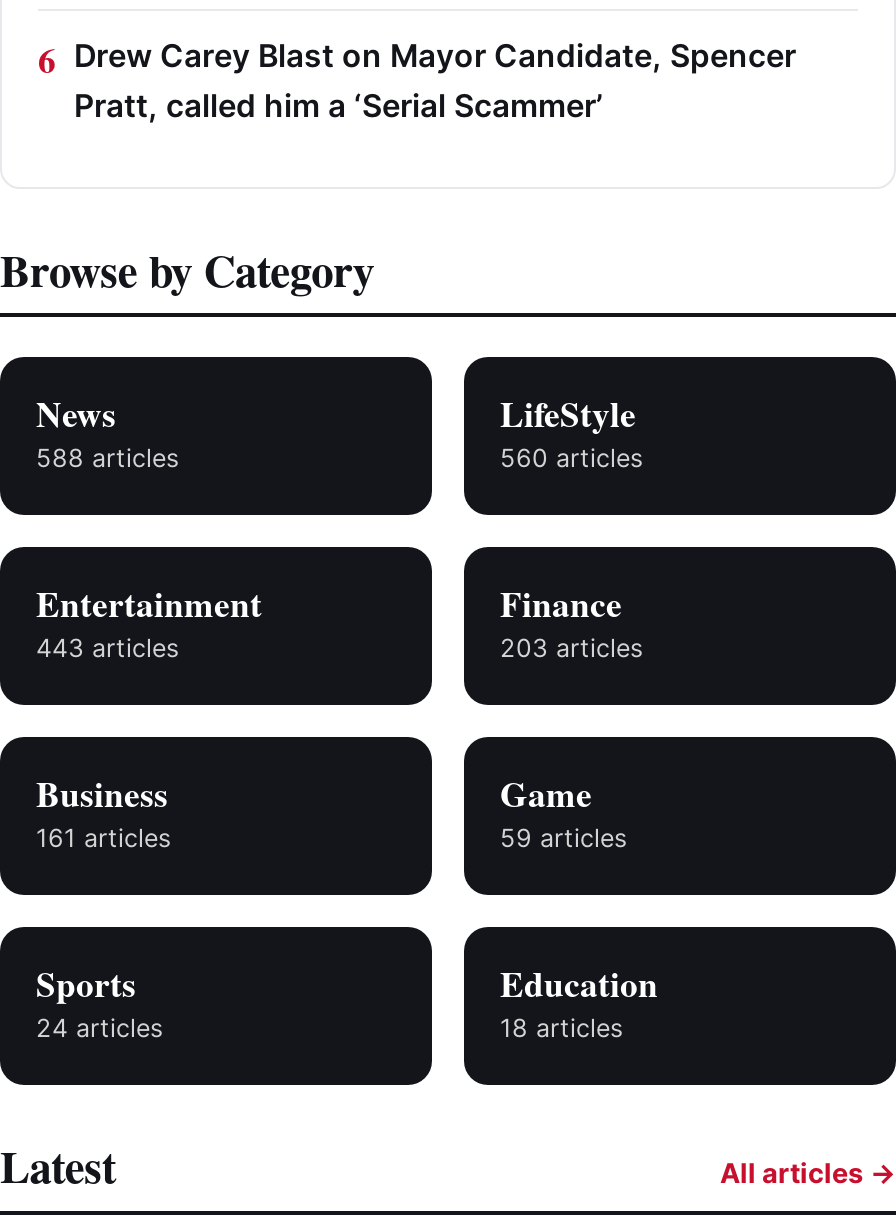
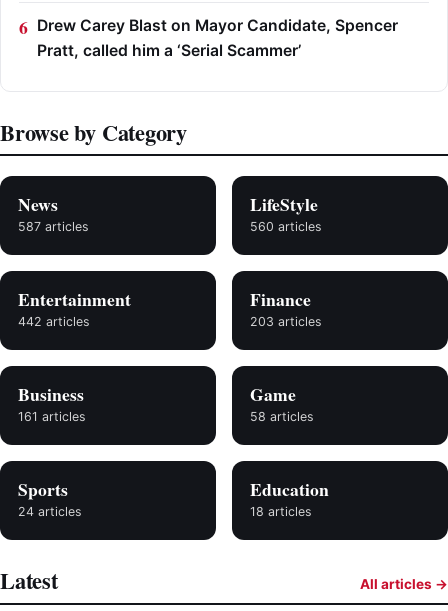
[36,442,180,472] 588 articles -> [18,219,89,234] 587 articles
[36,632,180,662] 443 articles -> [18,314,90,329] 442 articles
[500,822,628,852] 59 articles -> [250,409,314,424] 58 articles

